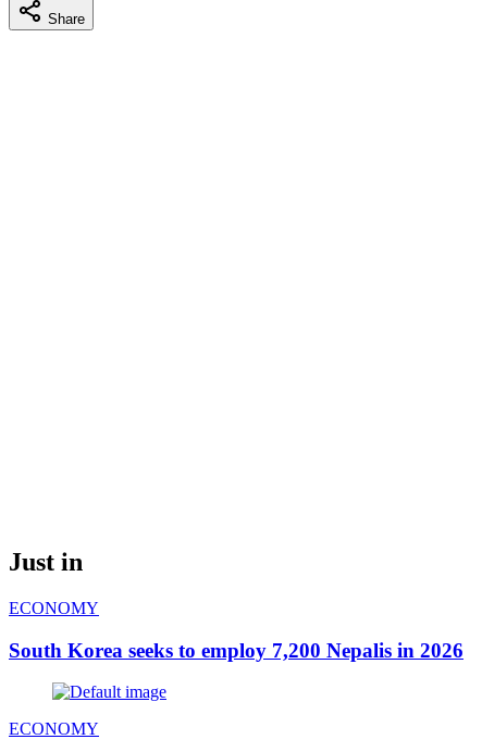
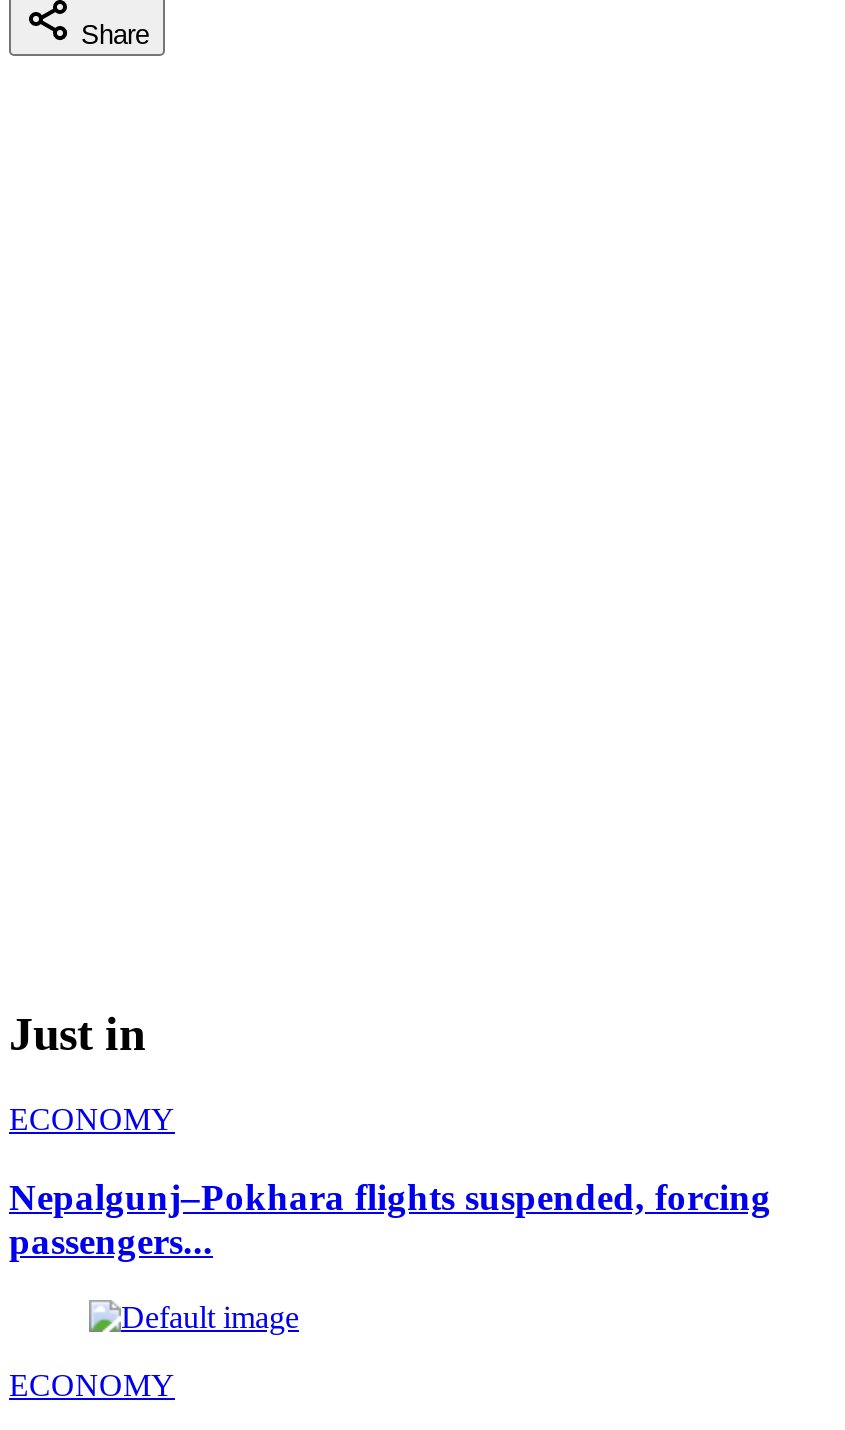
[9,639,464,661] South Korea seeks to employ 7,200 Nepalis in 2026 -> [9,1175,771,1261] Nepalgunj–Pokhara flights suspended, forcing | passengers...

